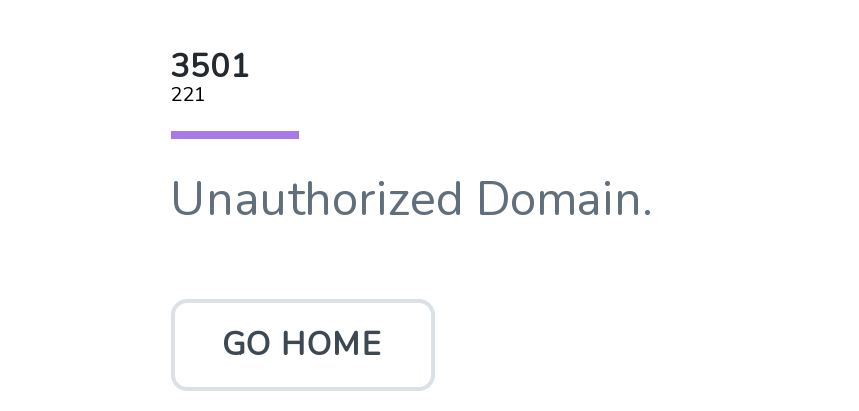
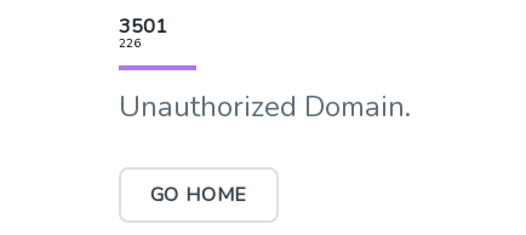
[170,81,206,109] 221 -> [118,35,140,52] 226

